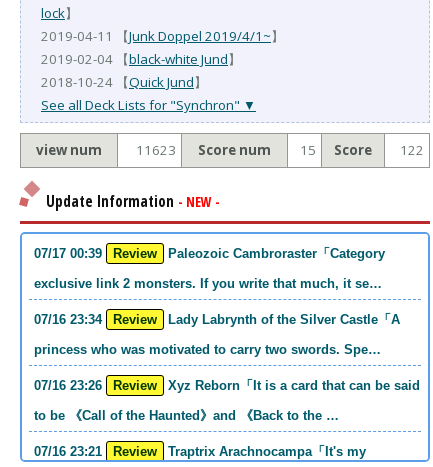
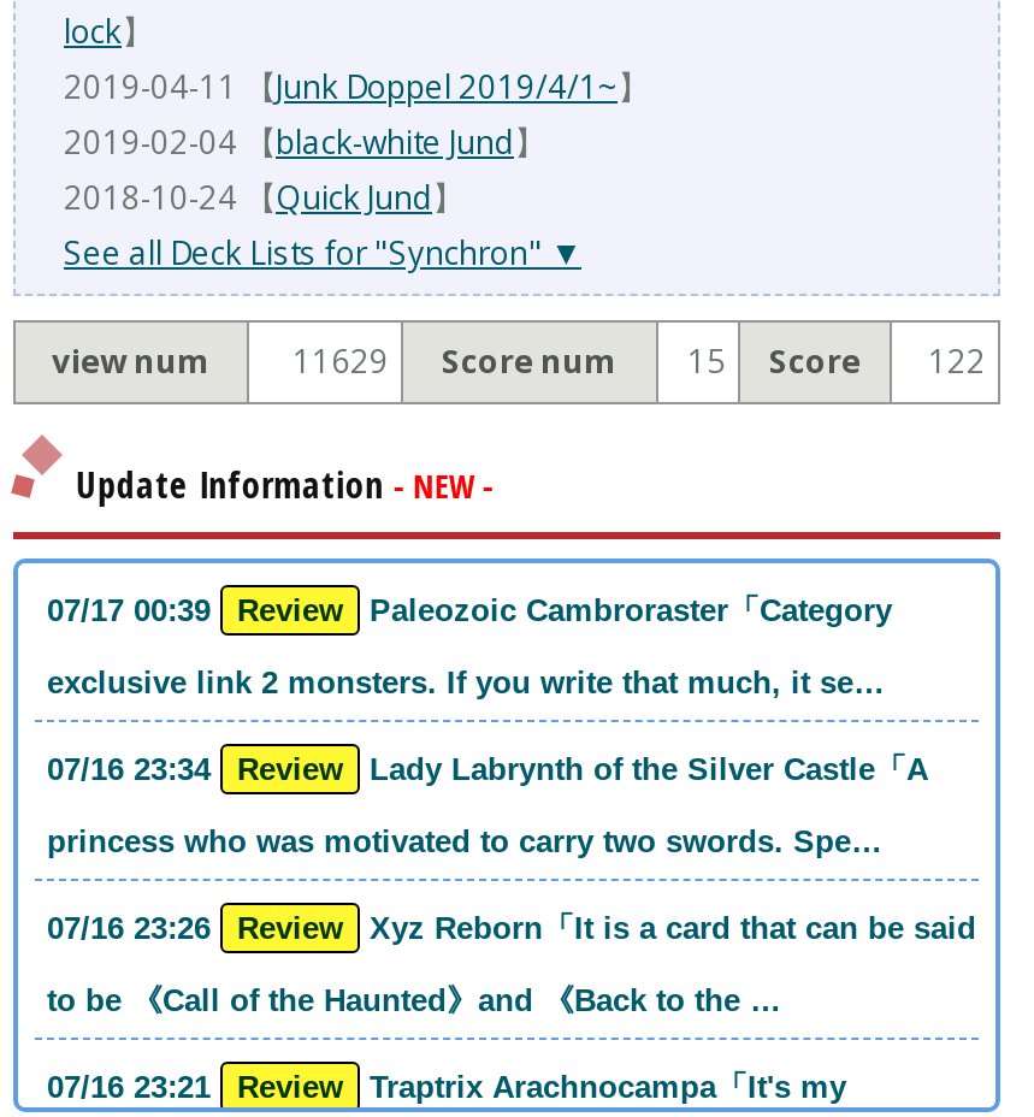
[36,141,424,159] view num 11623 Score num 15 Score 122 -> [52,338,986,382] view num 11629 Score num 15 Score 122

